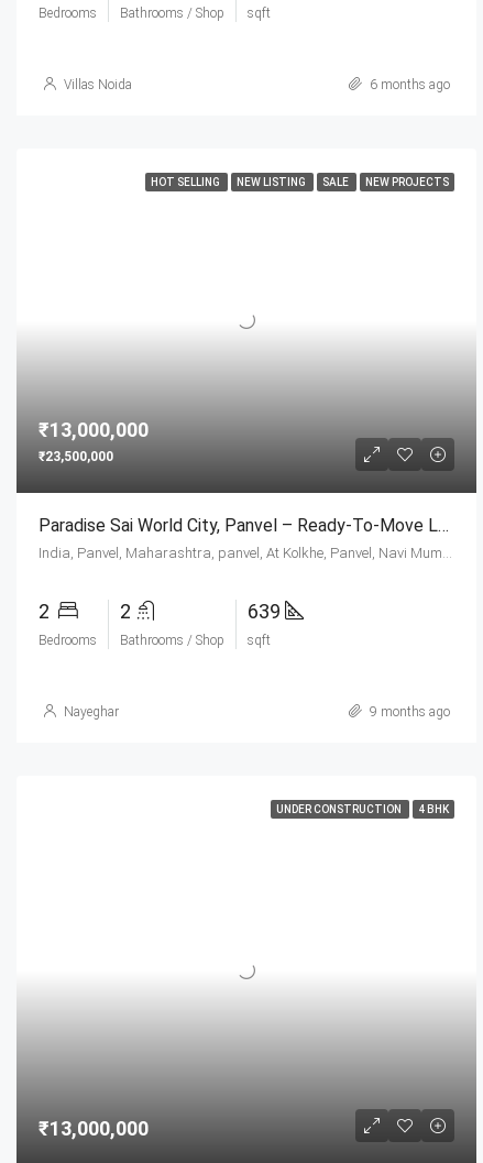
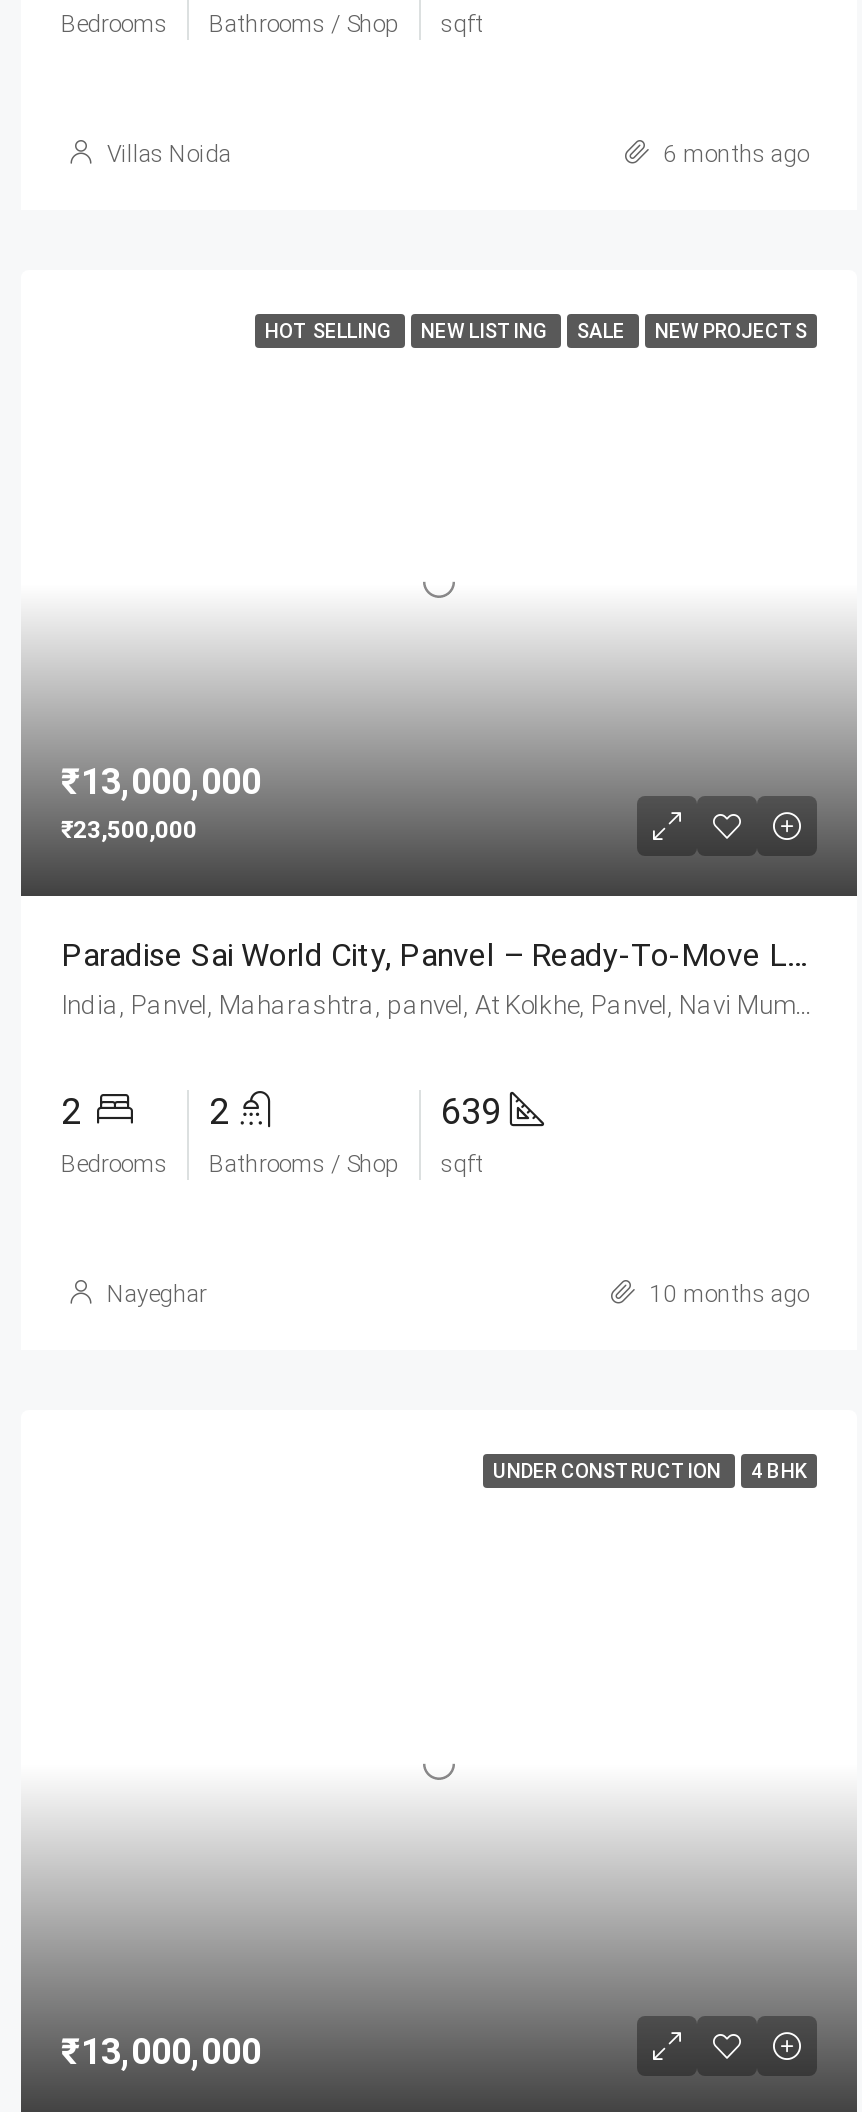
[366,705,450,720] 9 months ago -> [643,1281,809,1309] 10 months ago

